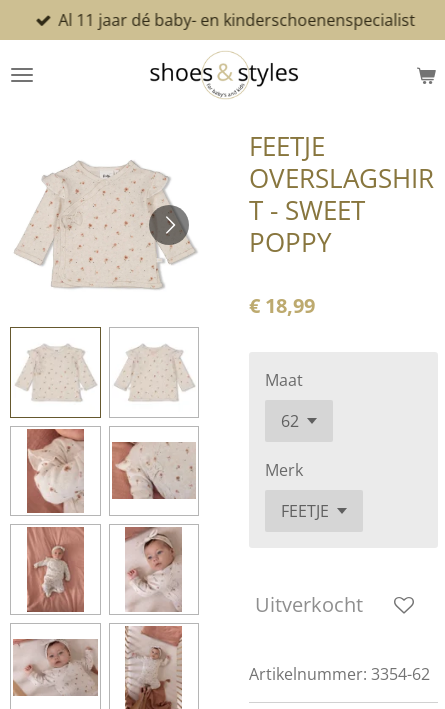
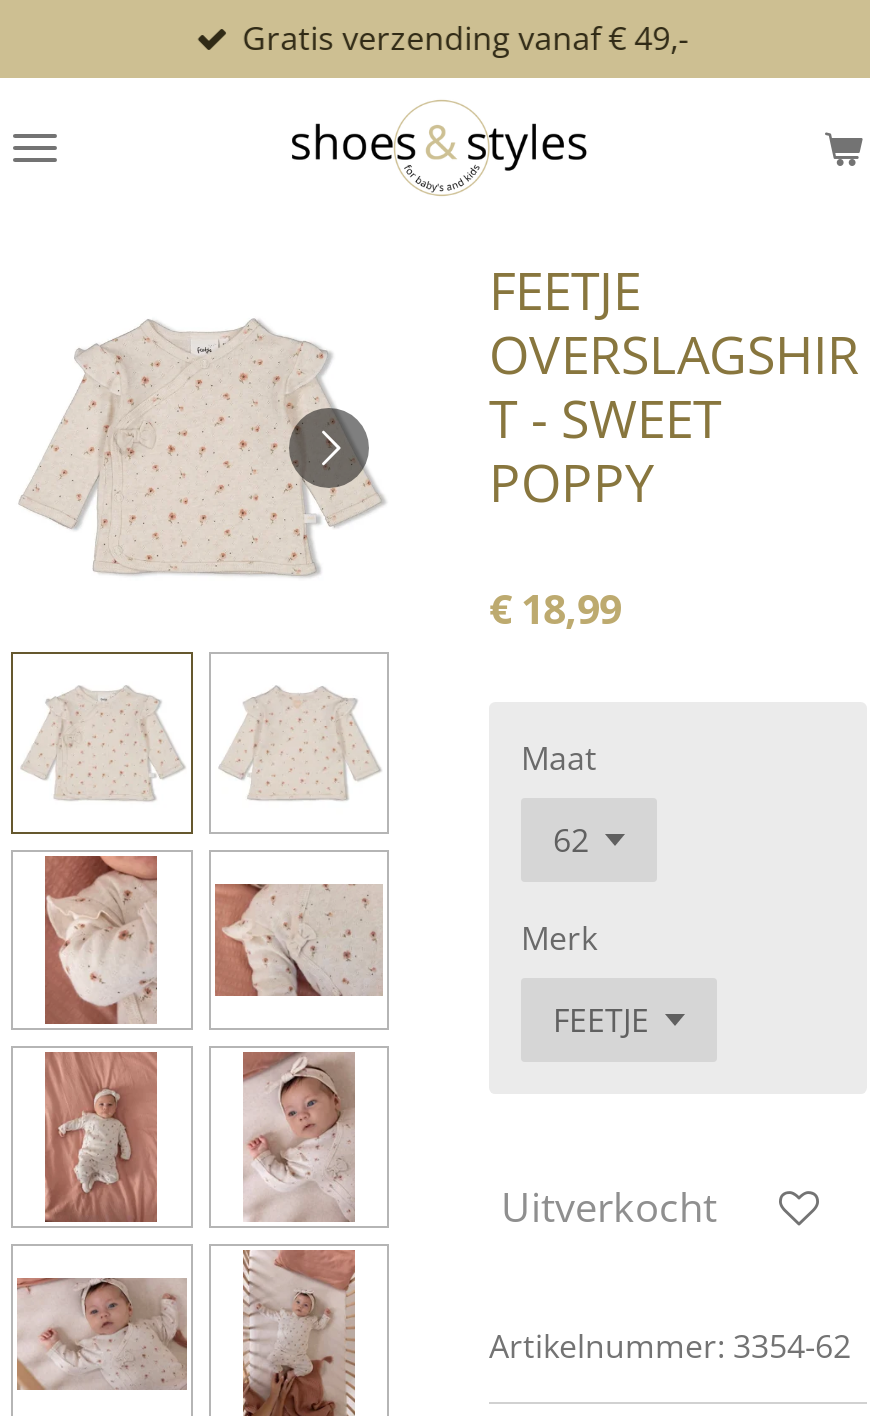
[59,9,416,31] Al 11 jaar dé baby- en kinderschoenenspecialist -> [242,16,688,60] Gratis verzending vanaf € 49,-

